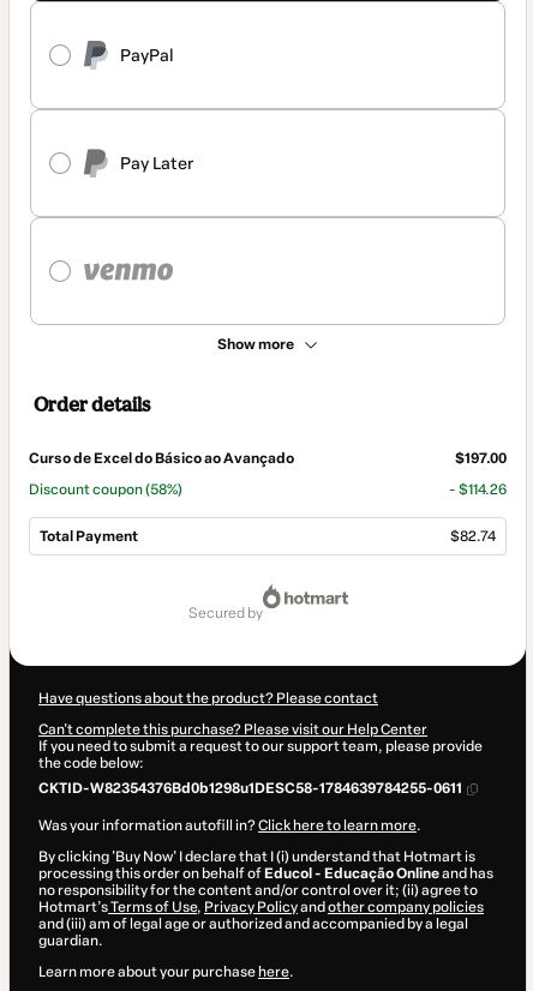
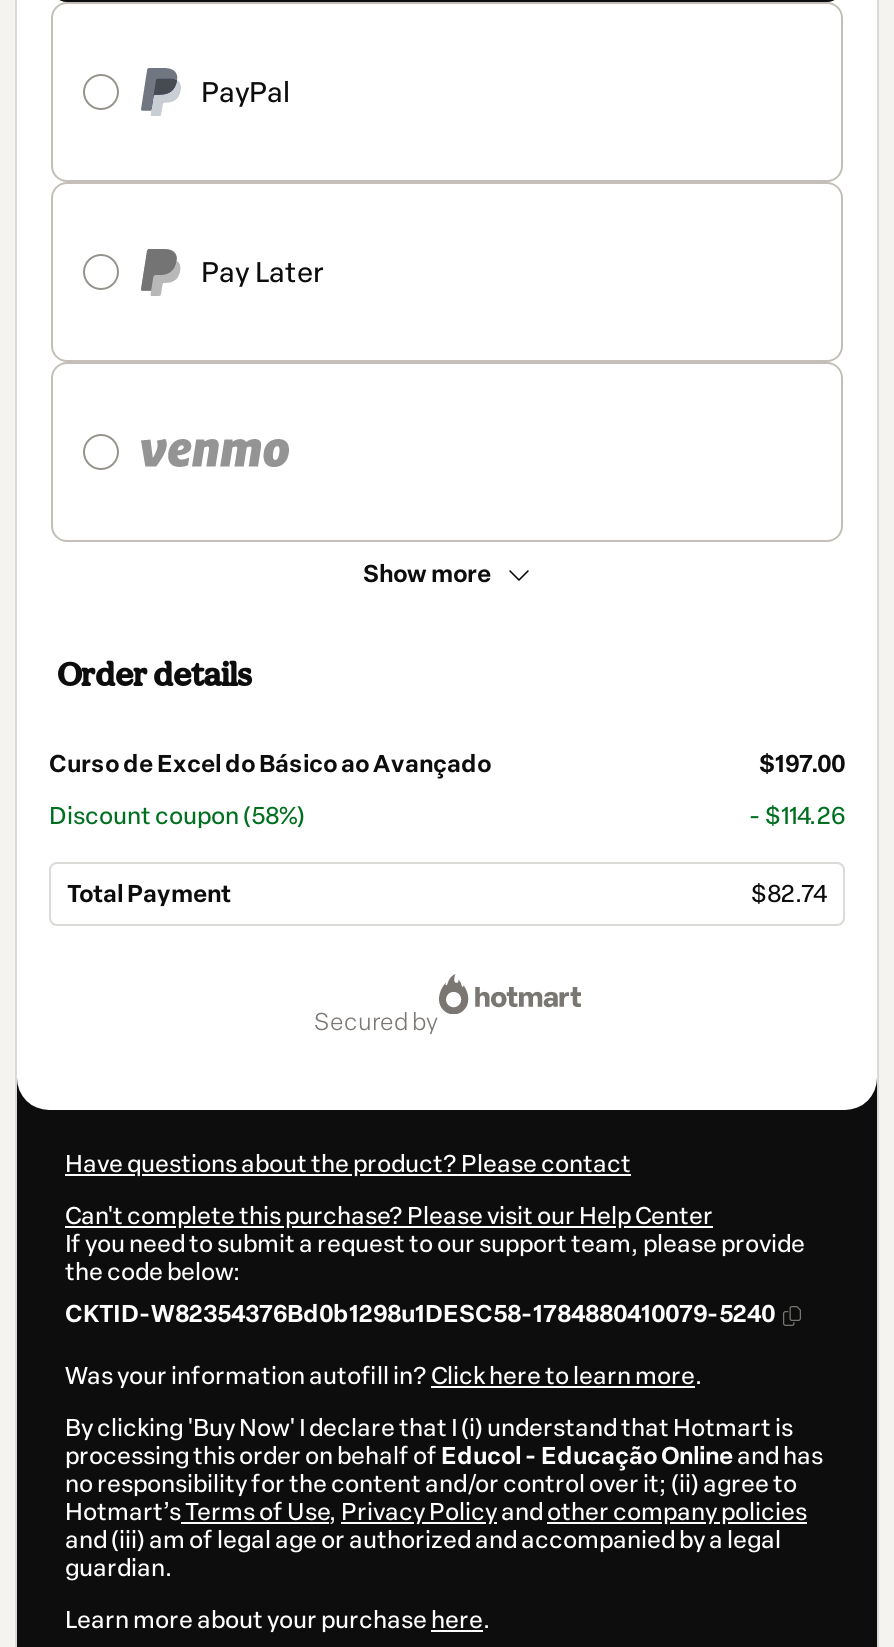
[38,780,462,797] CKTID-W82354376Bd0b1298u1DESC58-1784639784255-0611 -> [65,1301,775,1329] CKTID-W82354376Bd0b1298u1DESC58-1784880410079-5240

